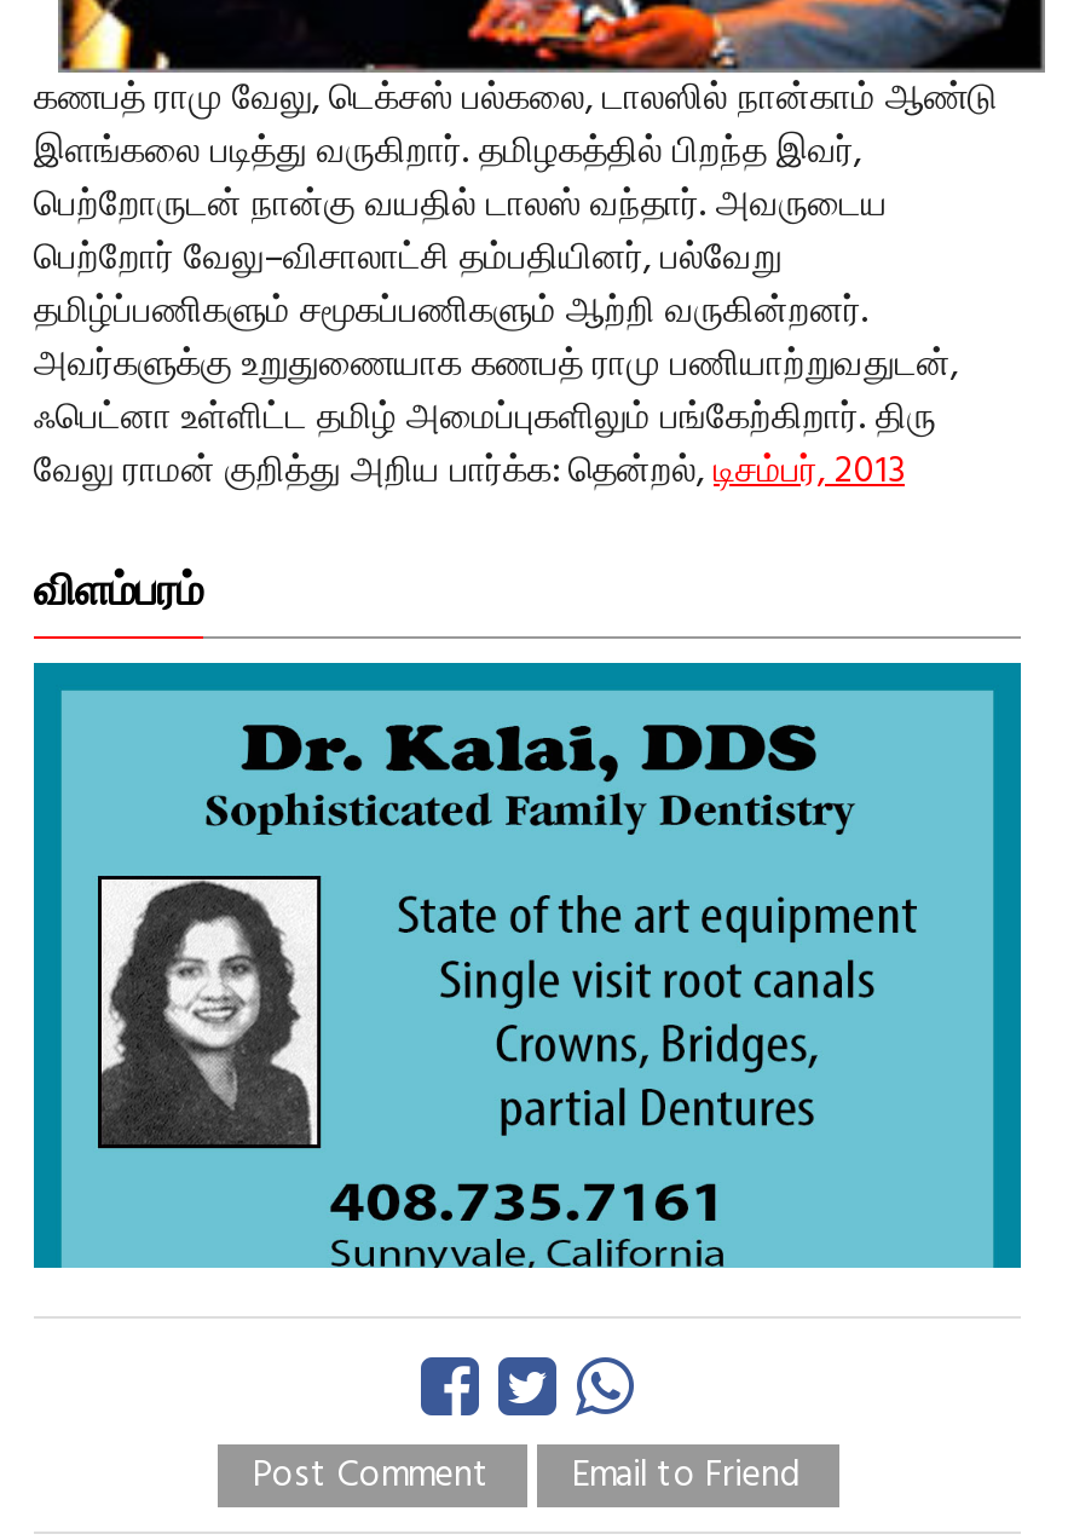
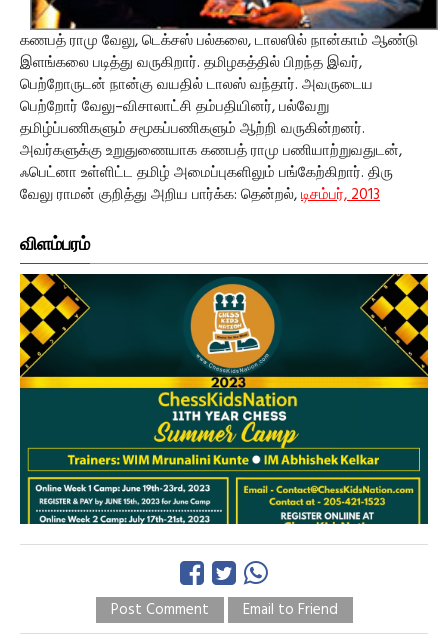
[31,661,1023,1270] [image] -> [19,273,429,525] [image]

